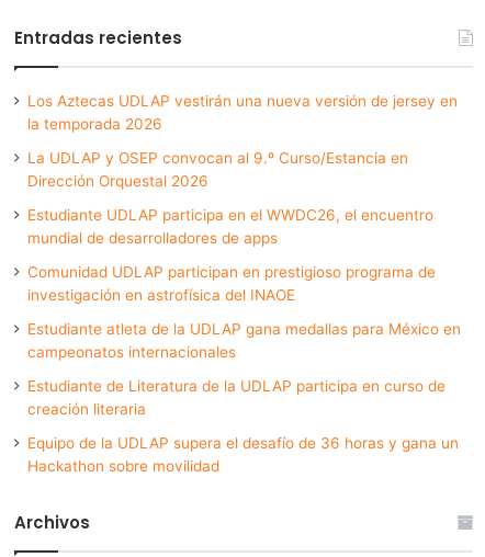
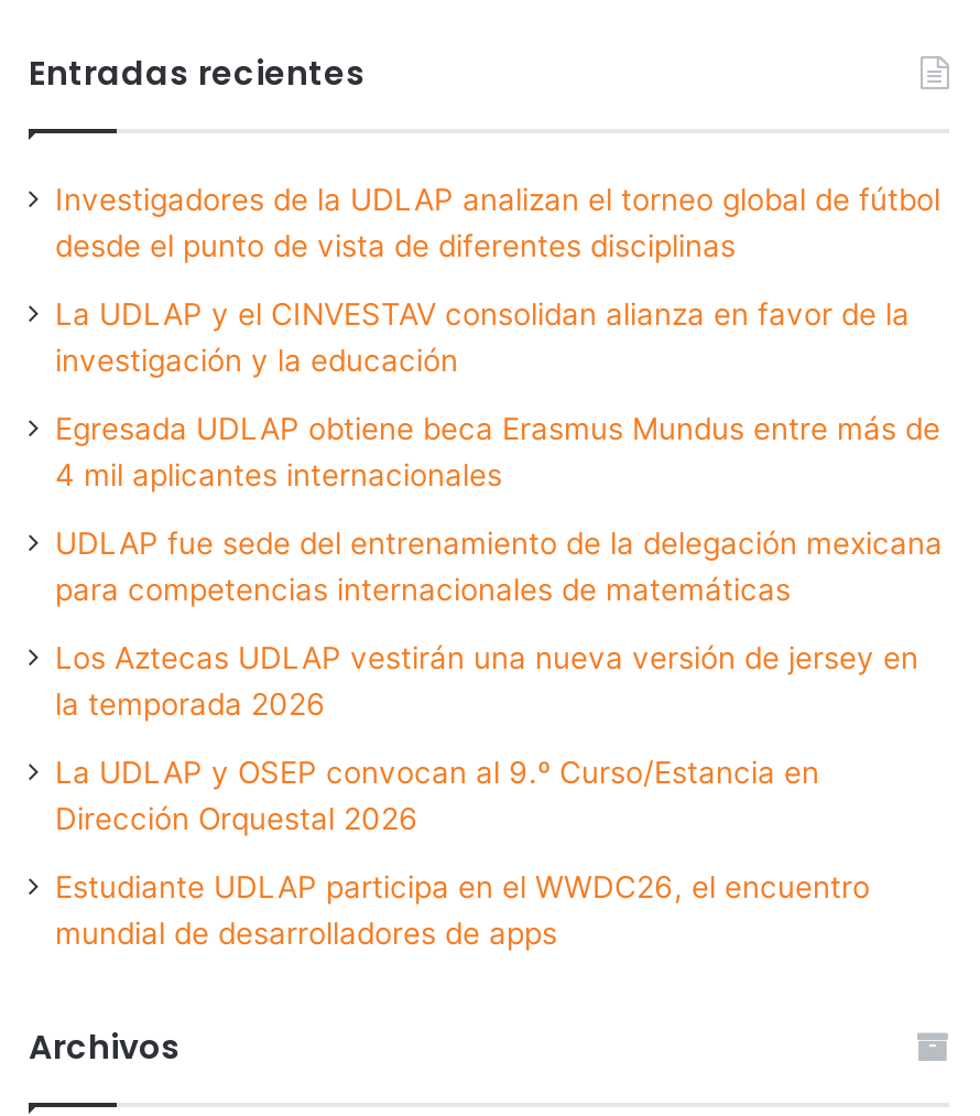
none -> [55,182,943,607] Investigadores de la UDLAP analizan el torneo global de fútbol | desde el punto de vista de diferentes disciplinas | La UDLAP y el CINVESTAV consolidan alianza en favor de la | investigación y la educación | Egresada UDLAP obtiene beca Erasmus Mundus entre más de | 4 mil aplicantes internacionales | UDLAP fue sede del entrenamiento de la delegación mexicana | para competencias internacionales de matemáticas
moved [27,92,458,247] -> [55,640,918,951]: Los Aztecas UDLAP vestirán una nueva versión de jersey en | la temporada 2026 | La UDLAP y OSEP convocan al 9.º Curso/Estancia en | Dirección Orquestal 2026 | Estudiante UDLAP participa en el WWDC26, el encuentro | mundial de desarrolladores de apps
[27,263,461,475] Comunidad UDLAP participan en prestigioso programa de | investigación en astrofísica del INAOE | Estudiante atleta de la UDLAP gana medallas para México en | campeonatos internacionales | Estudiante de Literatura de la UDLAP participa en curso de | creación literaria | Equipo de la UDLAP supera el desafío de 36 horas y gana un | Hackathon sobre movilidad -> none

